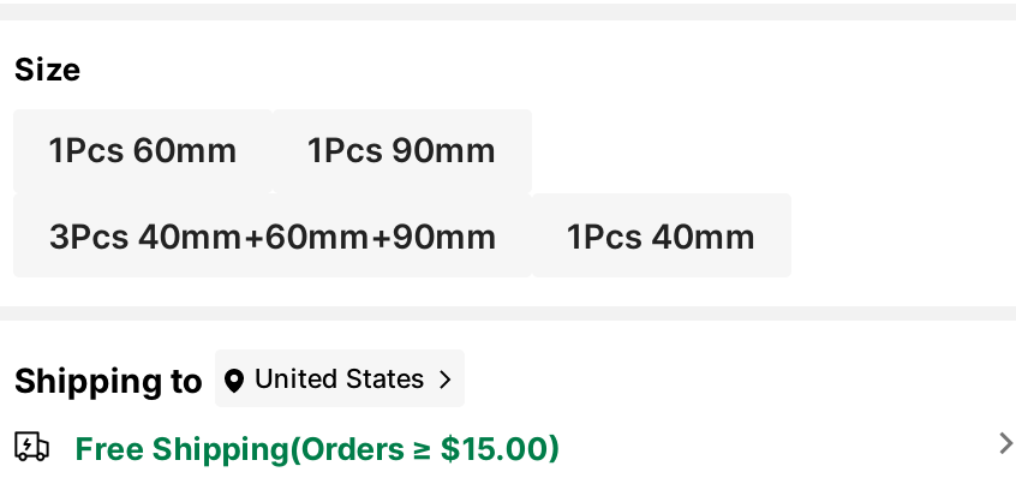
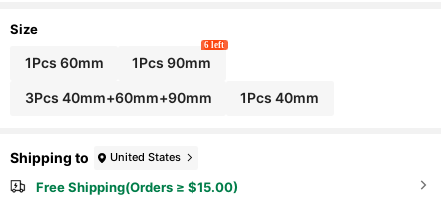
none -> [204,40,224,50] 6 left

